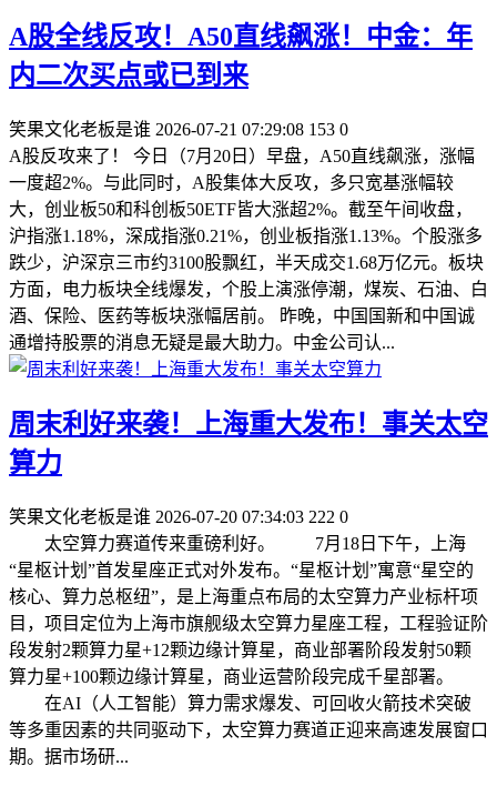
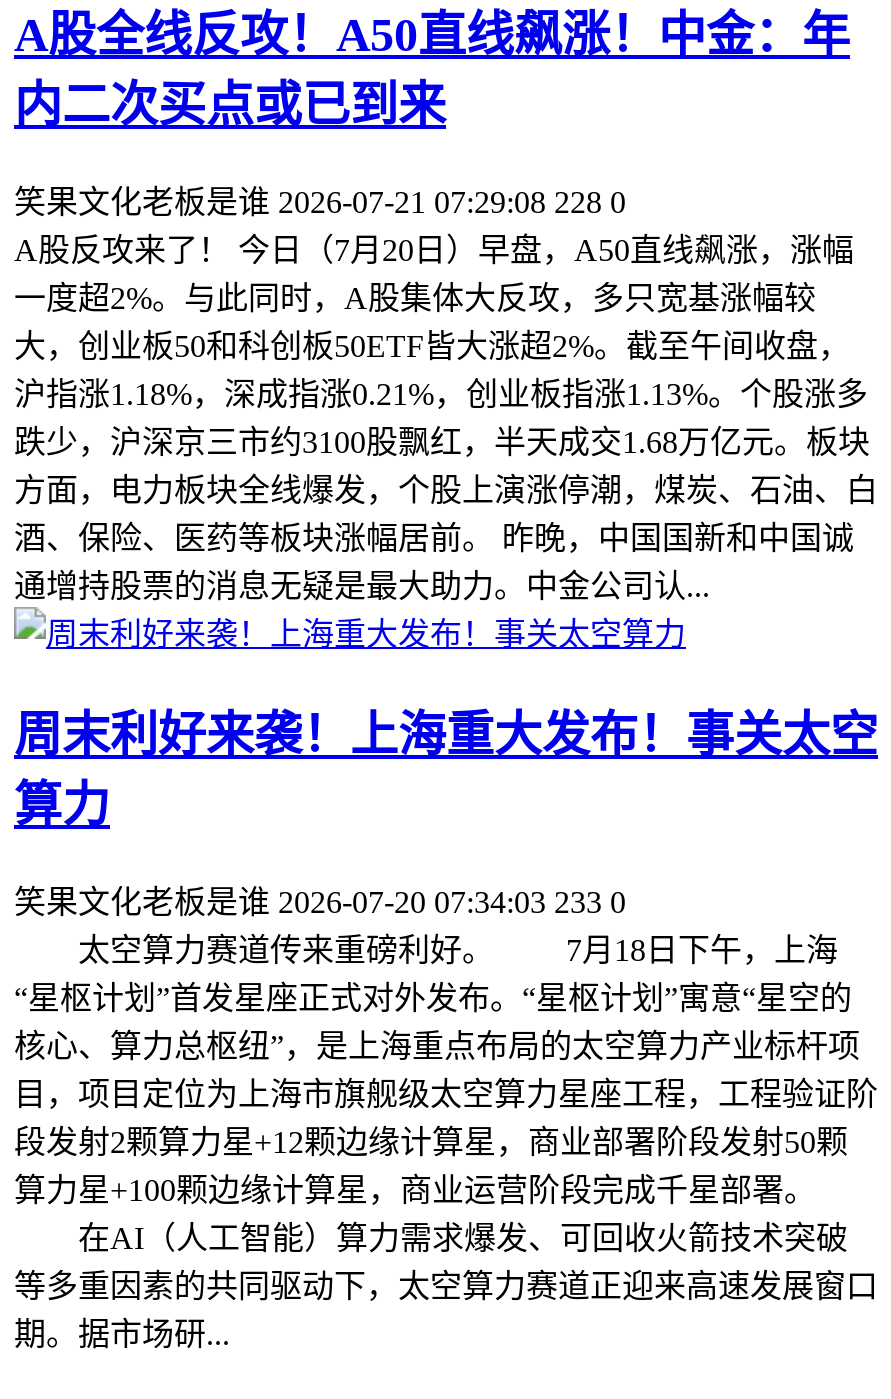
[9,119,348,138] 笑果文化老板是谁 2026-07-21 07:29:08 153 0 -> [14,186,626,220] 笑果文化老板是谁 2026-07-21 07:29:08 228 0
[9,508,348,527] 笑果文化老板是谁 2026-07-20 07:34:03 222 0 -> [14,886,626,920] 笑果文化老板是谁 2026-07-20 07:34:03 233 0

